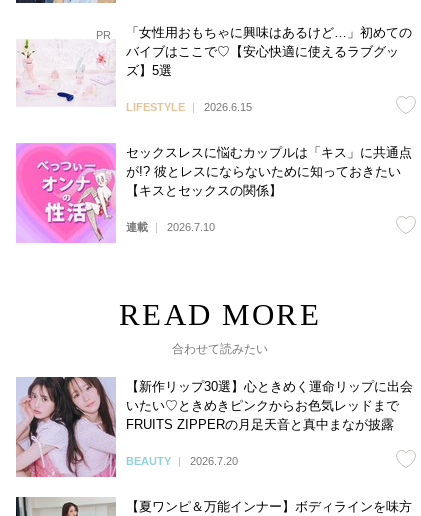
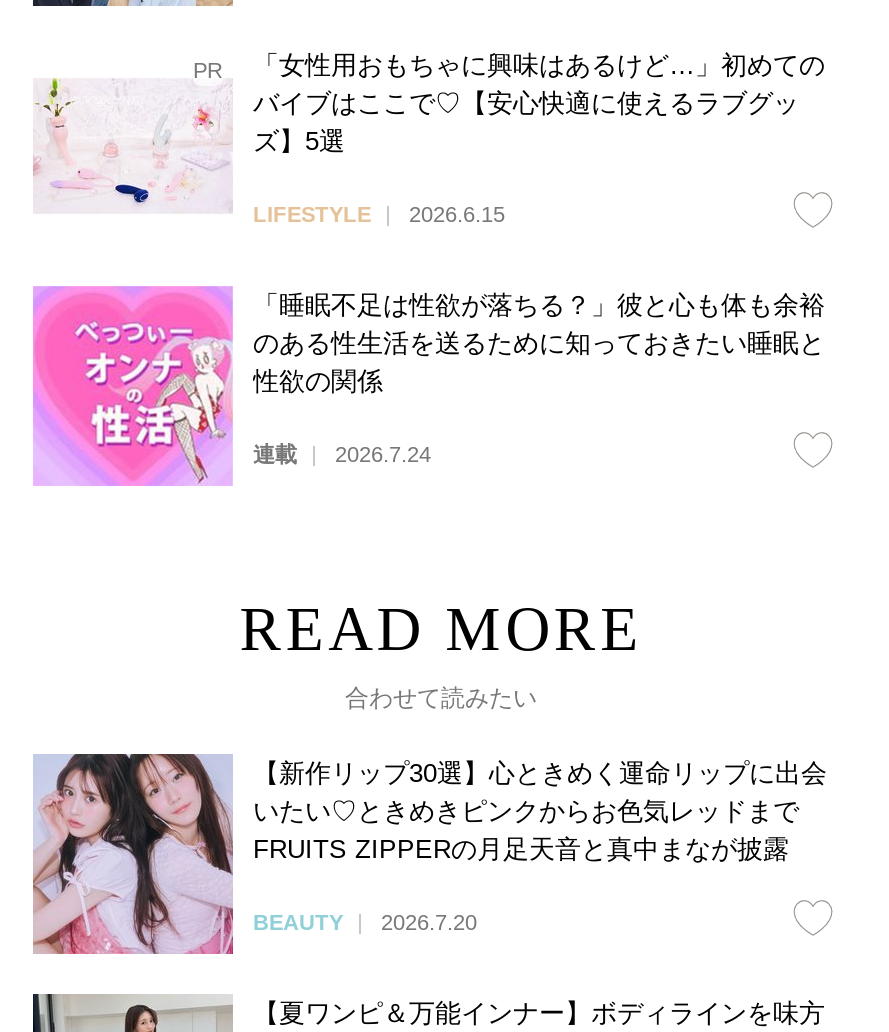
[126,144,412,197] セックスレスに悩むカップルは「キス」に共通点 | が!? 彼とレスにならないために知っておきたい | 【キスとセックスの関係】 -> [253,289,825,395] 「睡眠不足は性欲が落ちる？」彼と心も体も余裕 | のある性生活を送るために知っておきたい睡眠と | 性欲の関係
[126,221,215,233] 連載 2026.7.10 -> [253,442,431,466] 連載 2026.7.24

